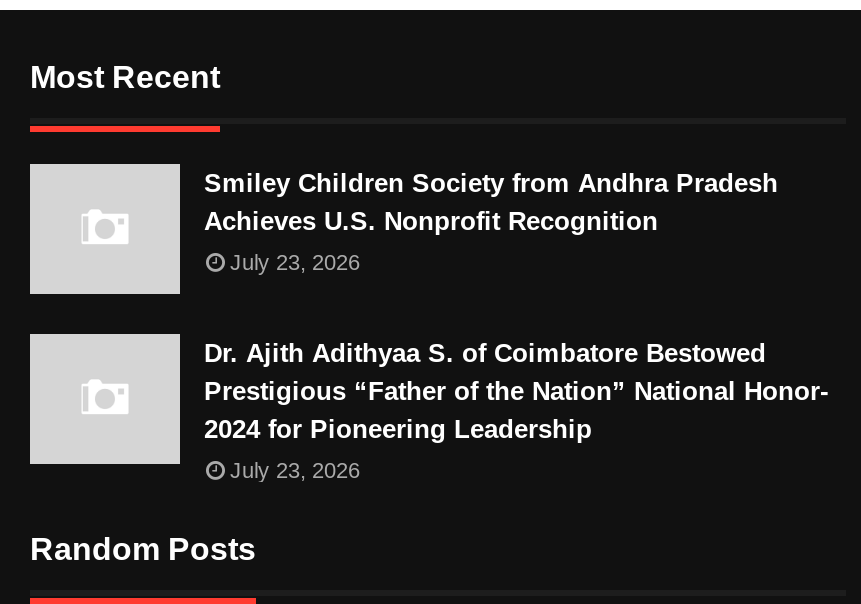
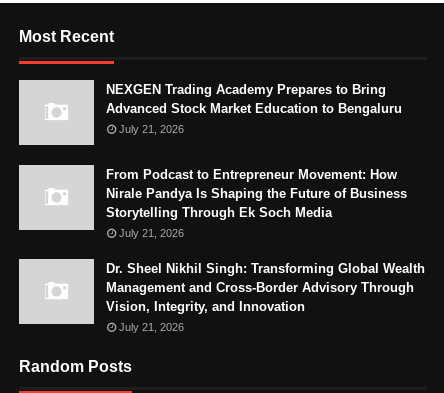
[204,168,828,482] Smiley Children Society from Andhra Pradesh | Achieves U.S. Nonprofit Recognition | July 23, 2026 | Dr. Ajith Adithyaa S. of Coimbatore Bestowed | Prestigious “Father of the Nation” National Honor- | 2024 for Pioneering Leadership | July 23, 2026 -> [106,82,425,333] NEXGEN Trading Academy Prepares to Bring | Advanced Stock Market Education to Bengaluru | July 21, 2026 | From Podcast to Entrepreneur Movement: How | Nirale Pandya Is Shaping the Future of Business | Storytelling Through Ek Soch Media | July 21, 2026 | Dr. Sheel Nikhil Singh: Transforming Global Wealth | Management and Cross-Border Advisory Through | Vision, Integrity, and Innovation | July 21, 2026

